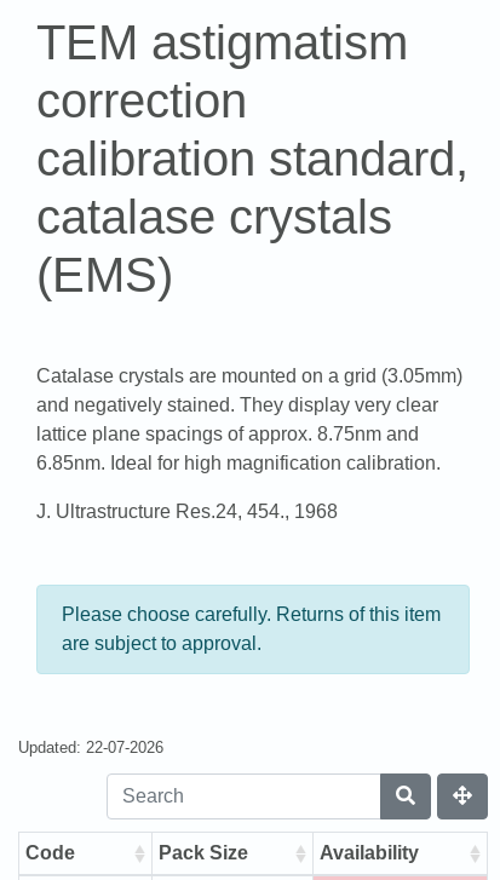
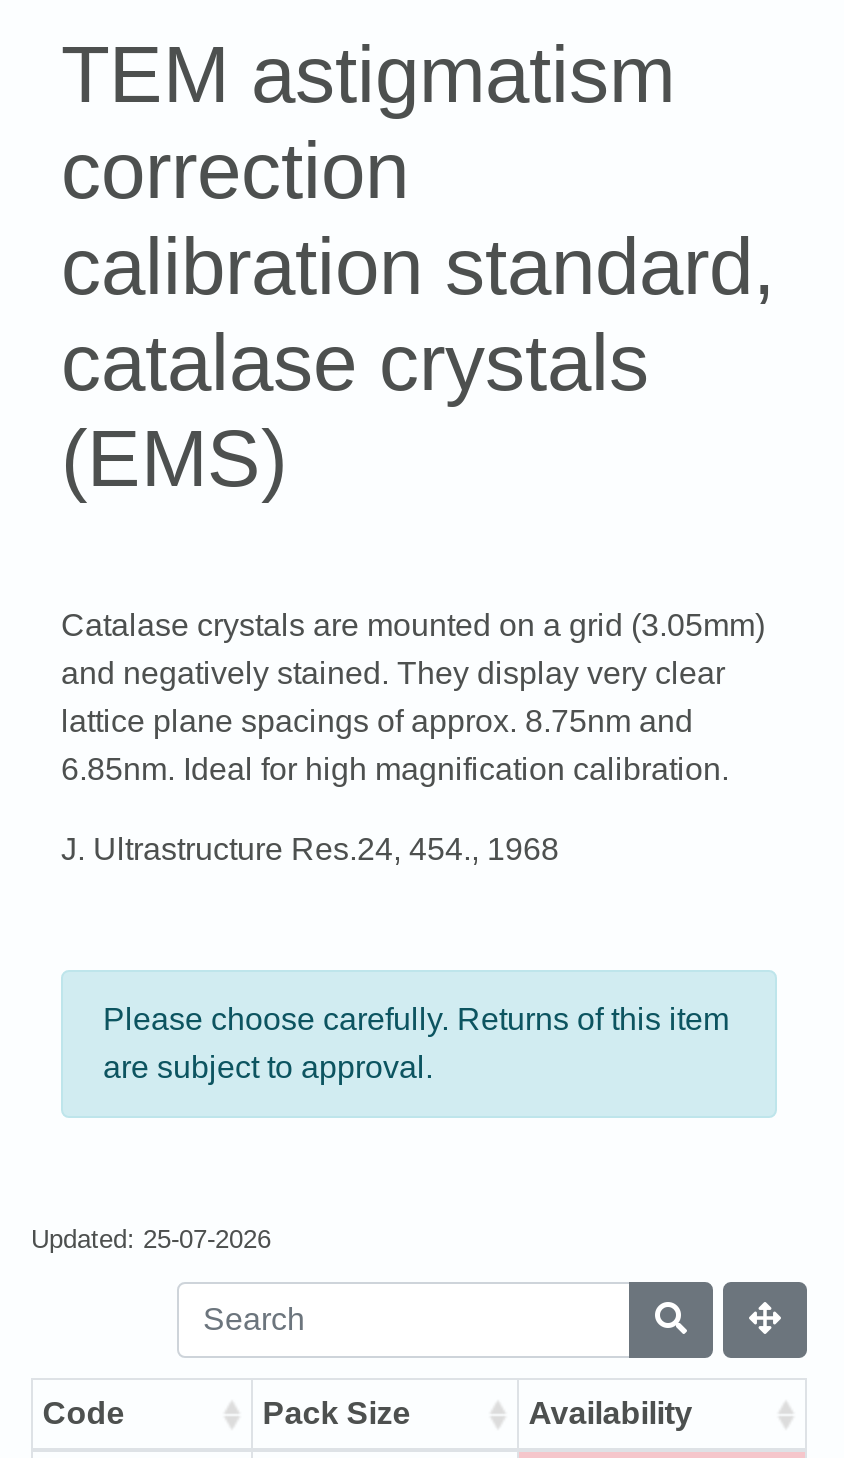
[18,738,163,757] Updated: 22-07-2026 -> [31,1224,271,1254] Updated: 25-07-2026

